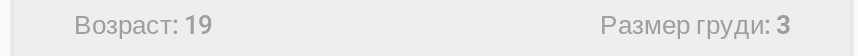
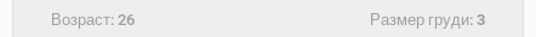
[74,11,212,41] Возраст: 19 -> [51,10,135,28] Возраст: 26

